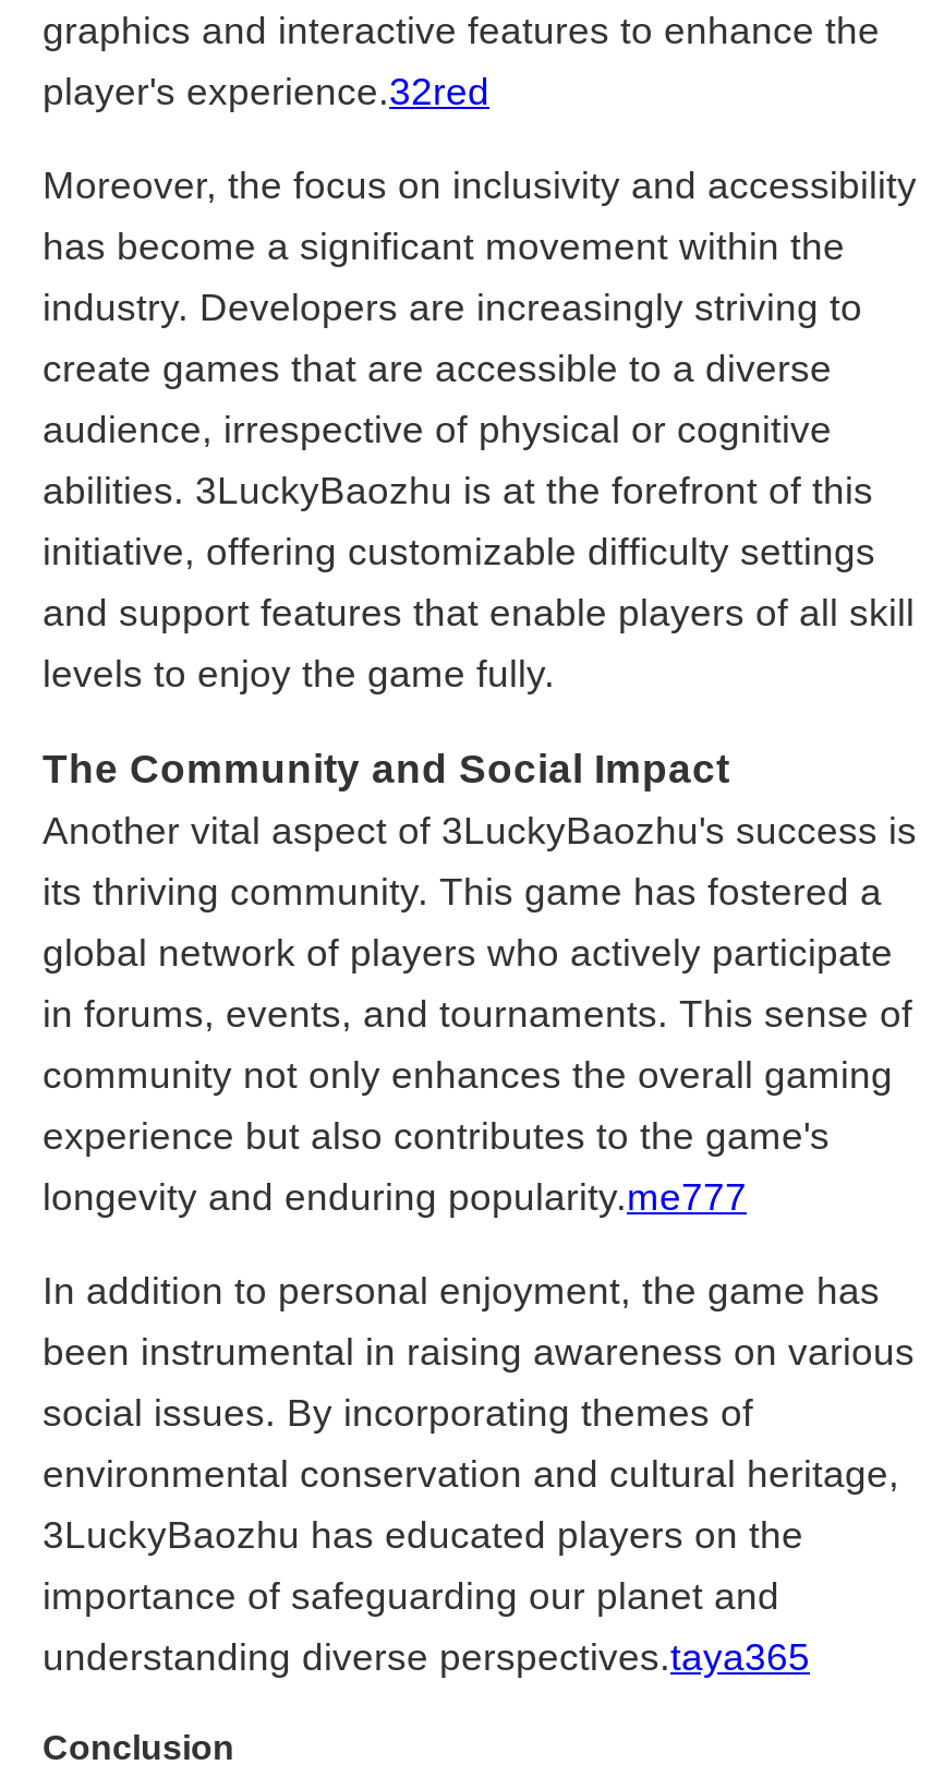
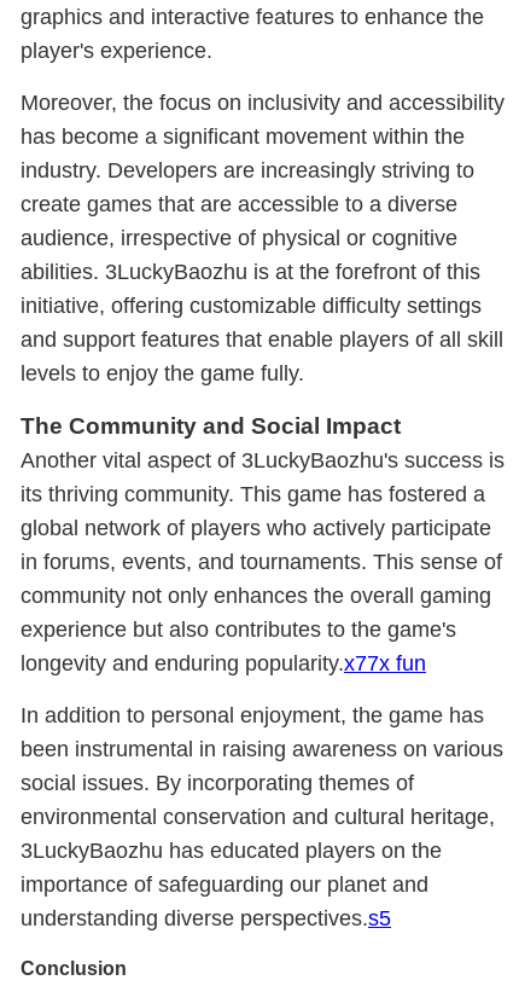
[43,70,489,113] player's experience.32red -> [21,39,212,63] player's experience.
[43,1175,747,1219] longevity and enduring popularity.me777 -> [21,651,426,675] longevity and enduring popularity.x77x fun
[43,1635,810,1679] understanding diverse perspectives.taya365 -> [21,906,391,930] understanding diverse perspectives.s5

